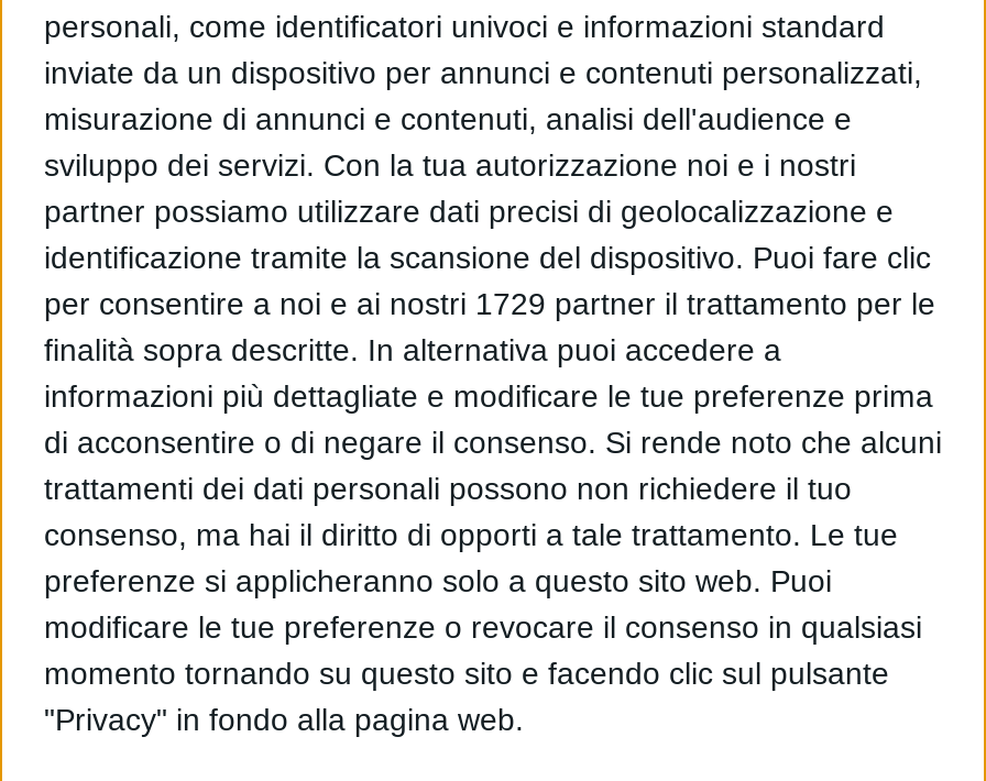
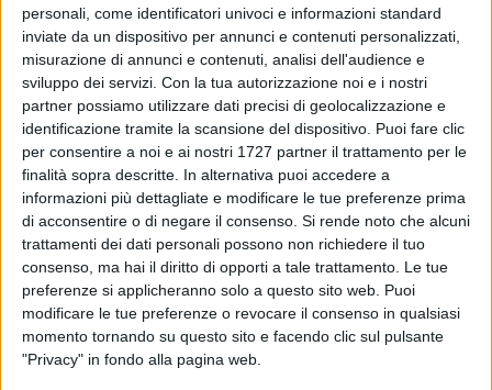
[44,285,935,321] per consentire a noi e ai nostri 1729 partner il trattamento per le -> [22,142,467,160] per consentire a noi e ai nostri 1727 partner il trattamento per le

